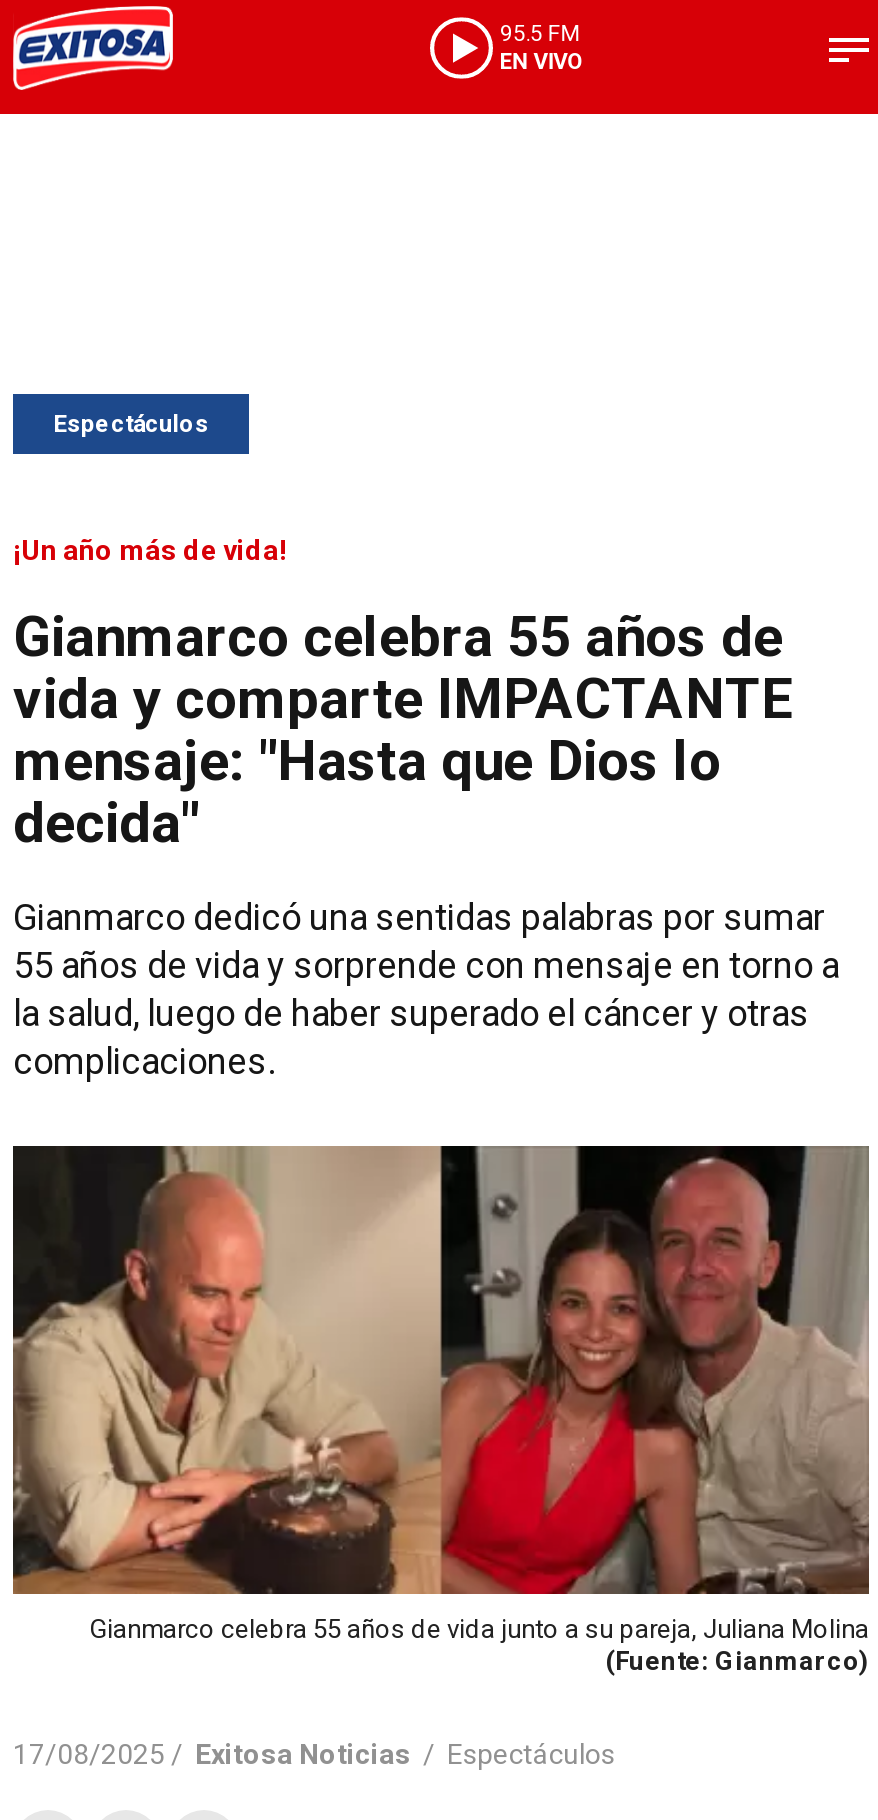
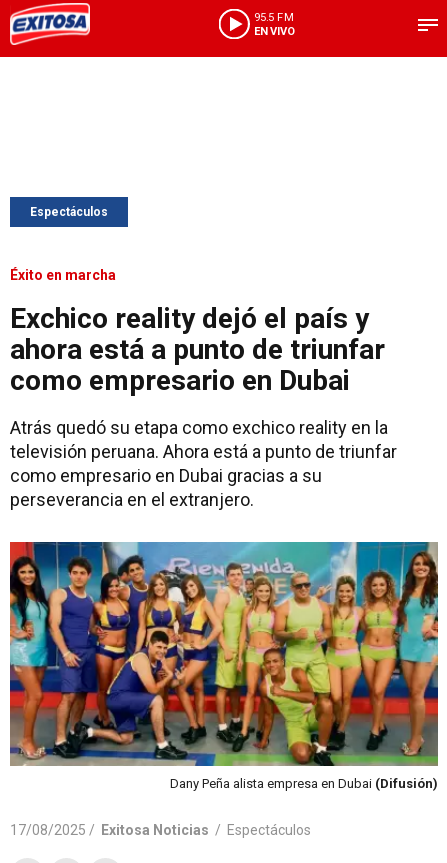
[13,534,287,566] ¡Un año más de vida! -> [10,267,116,283] Éxito en marcha
[13,604,793,856] Gianmarco celebra 55 años de | vida y comparte IMPACTANTE | mensaje: "Hasta que Dios lo | decida" -> [10,302,385,397] Exchico reality dejó el país y | ahora está a punto de triunfar | como empresario en Dubai
[13,896,839,1082] Gianmarco dedicó una sentidas palabras por sumar | 55 años de vida y sorprende con mensaje en torno a | la salud, luego de haber superado el cáncer y otras | complicaciones. -> [10,417,397,510] Atrás quedó su etapa como exchico reality en la | televisión peruana. Ahora está a punto de triunfar | como empresario en Dubai gracias a su | perseverancia en el extranjero.
[11,1144,869,1675] [image] | Gianmarco celebra 55 años de vida junto a su pareja, Juliana Molina | (Fuente: Gianmarco) -> [9,541,438,791] [image] | Dany Peña alista empresa en Dubai (Difusión)

